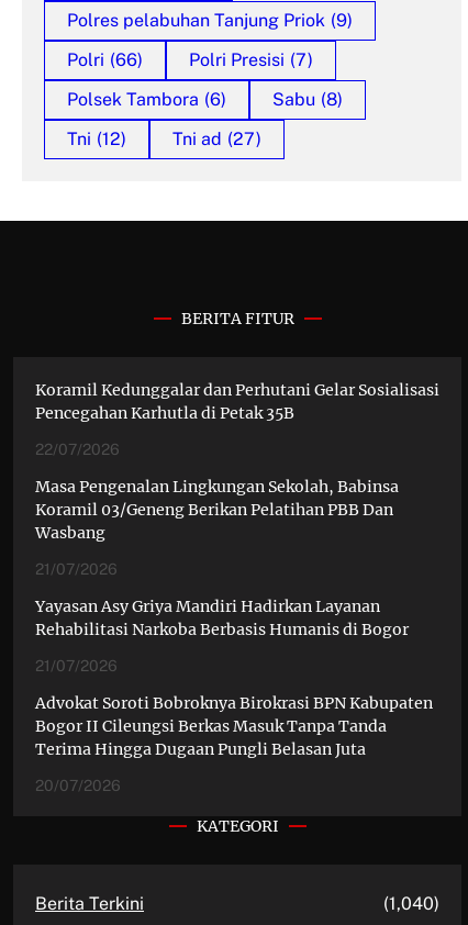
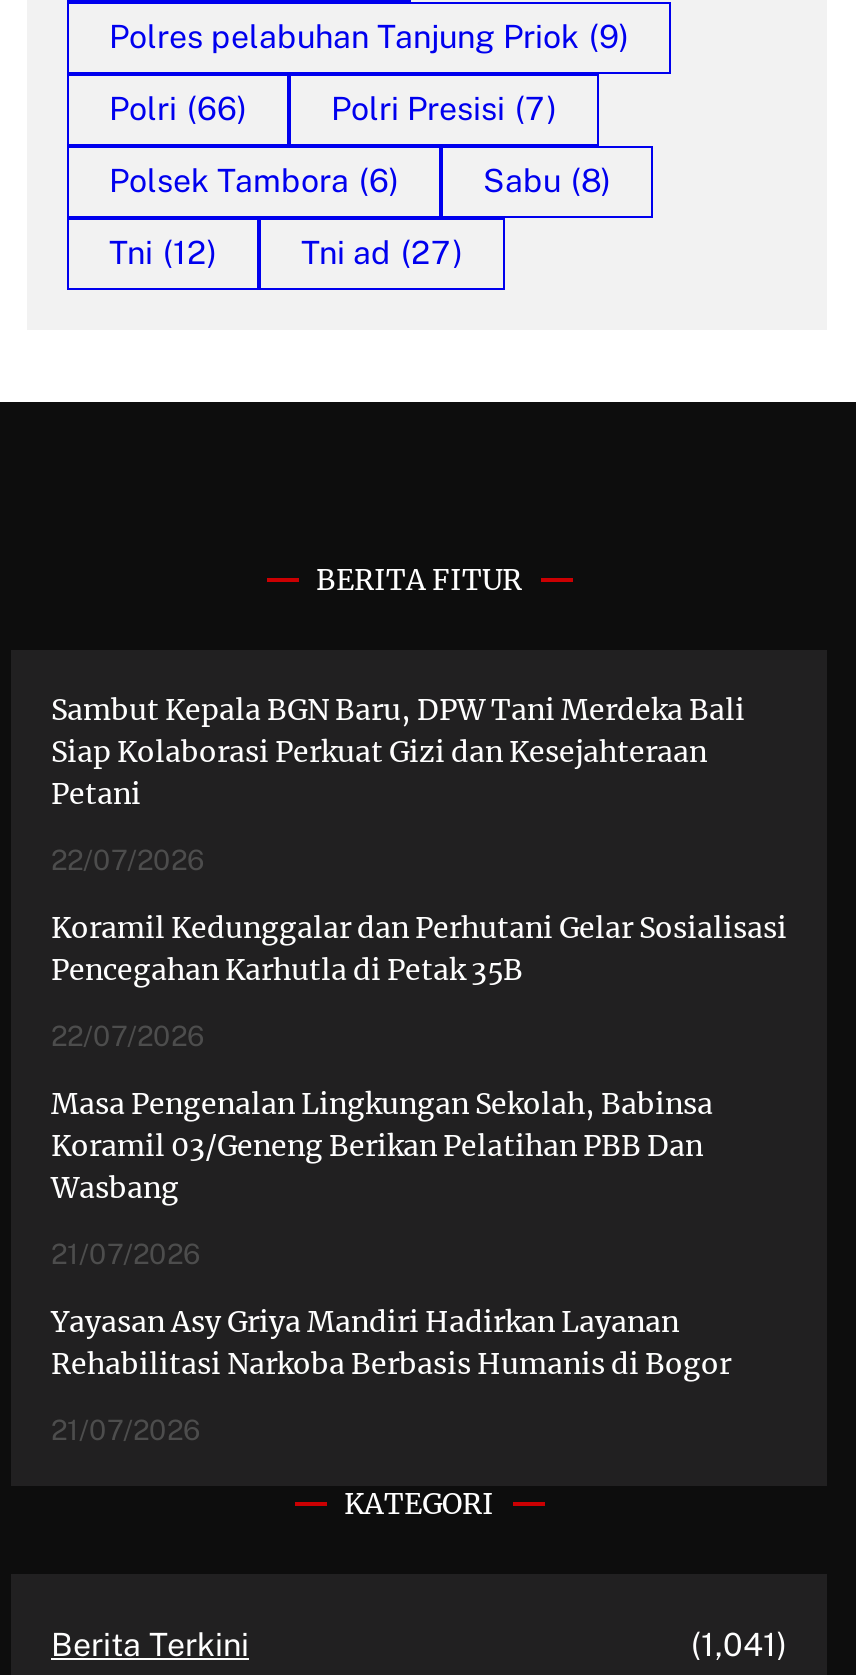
none -> [51,692,745,876] Sambut Kepala BGN Baru, DPW Tani Merdeka Bali | Siap Kolaborasi Perkuat Gizi dan Kesejahteraan | Petani | 22/07/2026
moved [35,380,439,675] -> [51,910,787,1446]: Koramil Kedunggalar dan Perhutani Gelar Sosialisasi | Pencegahan Karhutla di Petak 35B | 22/07/2026 | ... | Rehabilitasi Narkoba Berbasis Humanis di Bogor | 21/07/2026
[35,693,433,794] Advokat Soroti Bobroknya Birokrasi BPN Kabupaten | Bogor II Cileungsi Berkas Masuk Tanpa Tanda | Terima Hingga Dugaan Pungli Belasan Juta | 20/07/2026 -> none
[383,893,439,914] (1,040) -> [691,1626,787,1664] (1,041)

